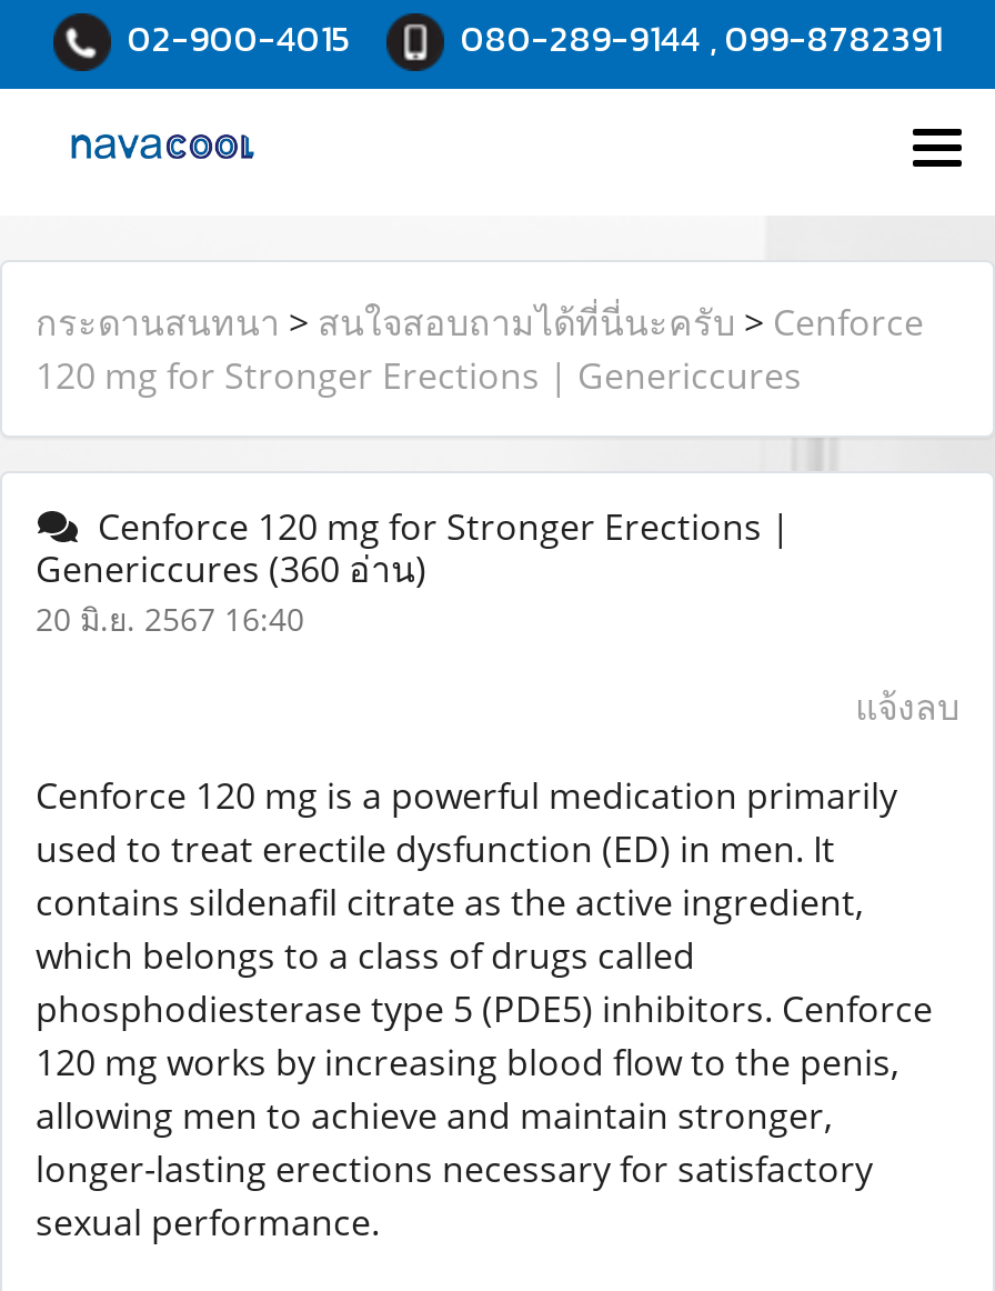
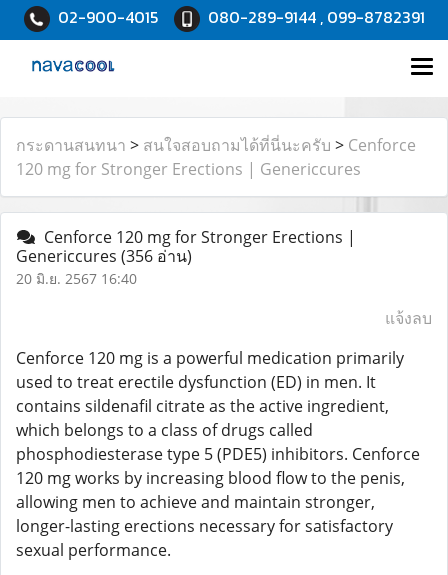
[36,545,426,594] Genericcures (360 อ่าน) -> [16,245,192,267] Genericcures (356 อ่าน)

